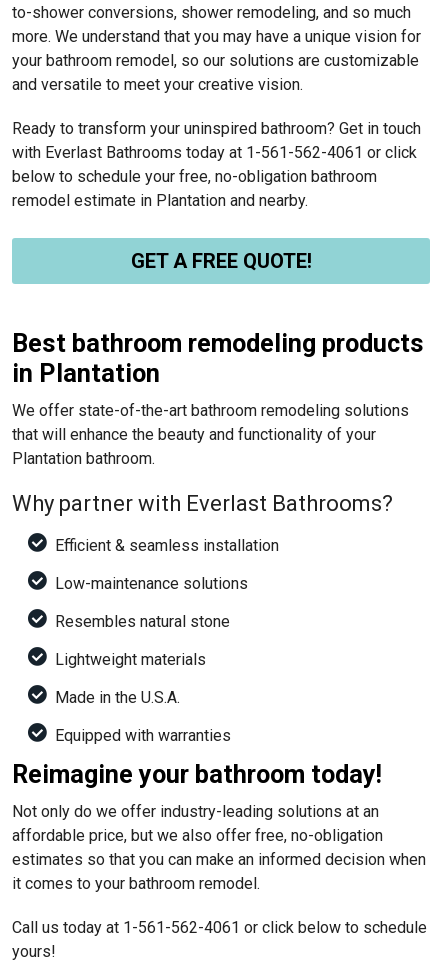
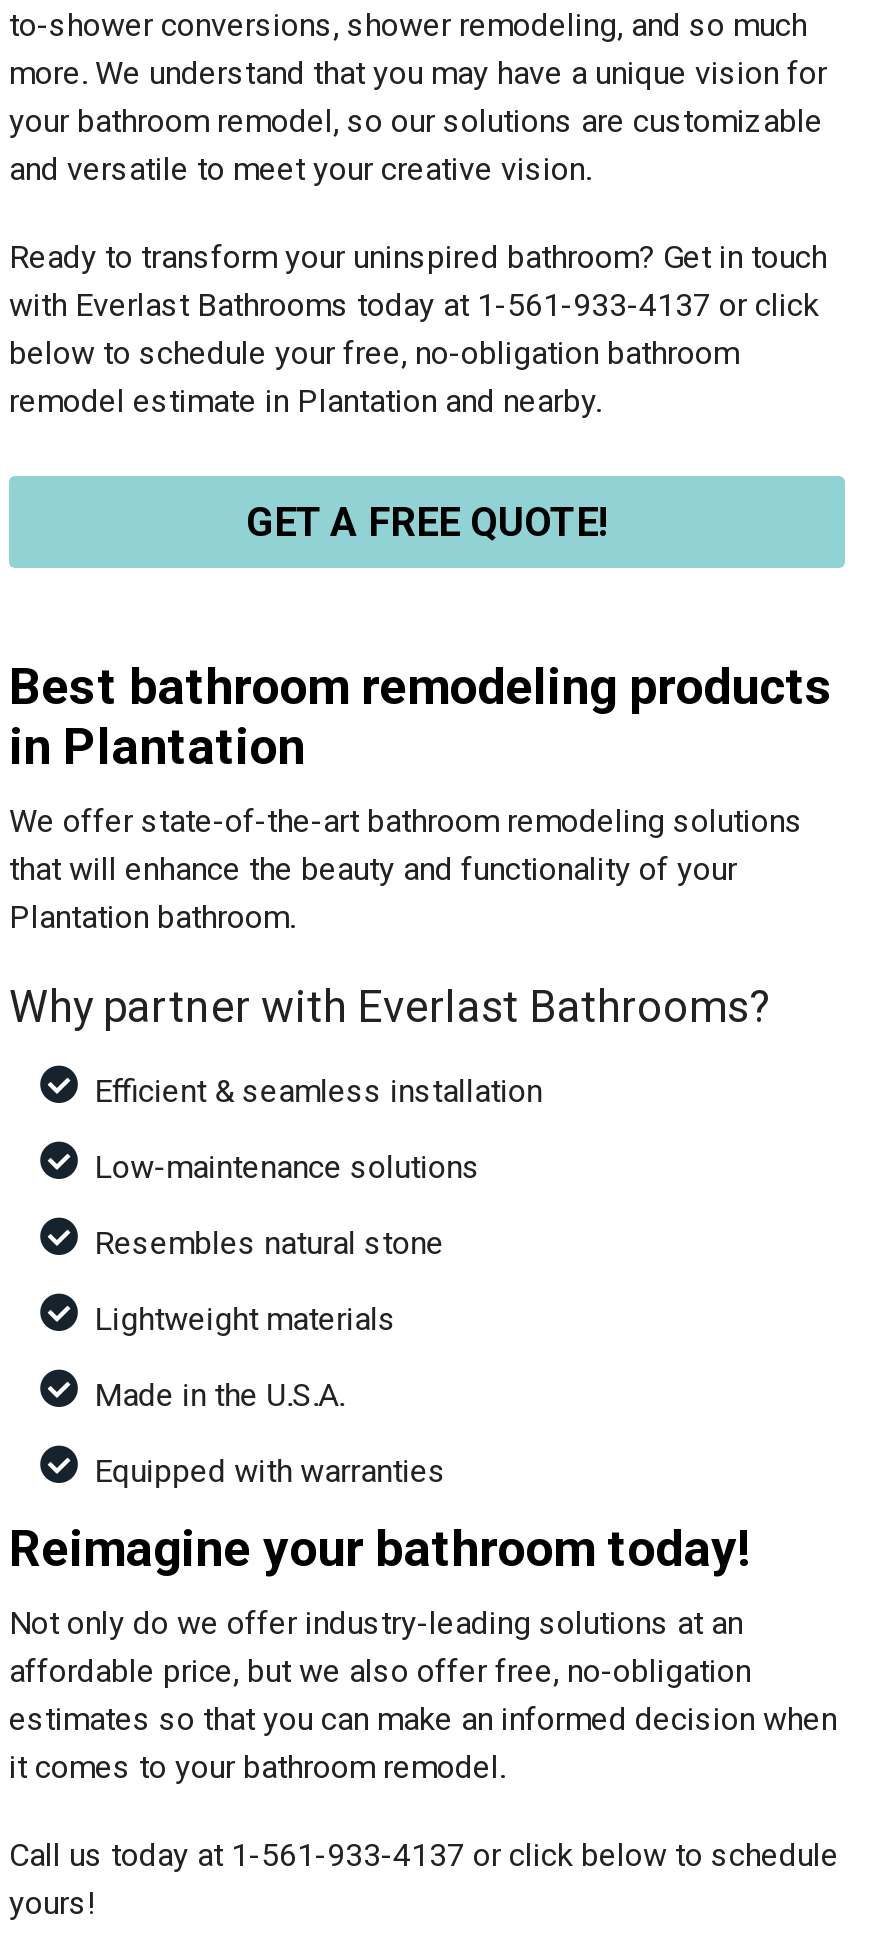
[12,143,417,162] with Everlast Bathrooms today at 1-561-562-4061 or click -> [9,286,819,324] with Everlast Bathrooms today at 1-561-933-4137 or click
[12,918,427,937] Call us today at 1-561-562-4061 or click below to schedule -> [9,1836,839,1874] Call us today at 1-561-933-4137 or click below to schedule

